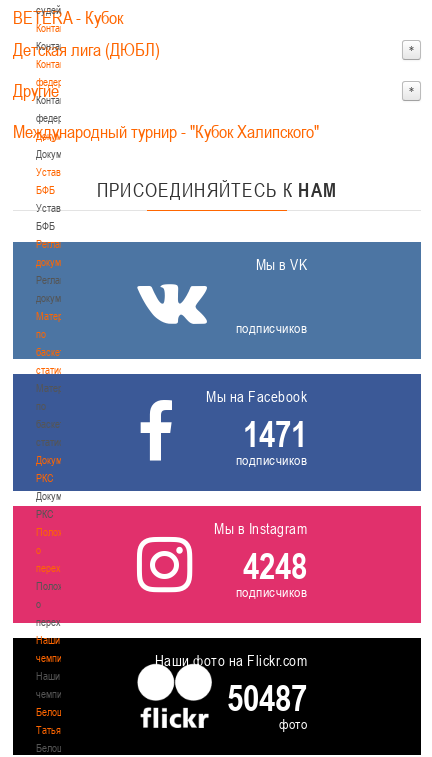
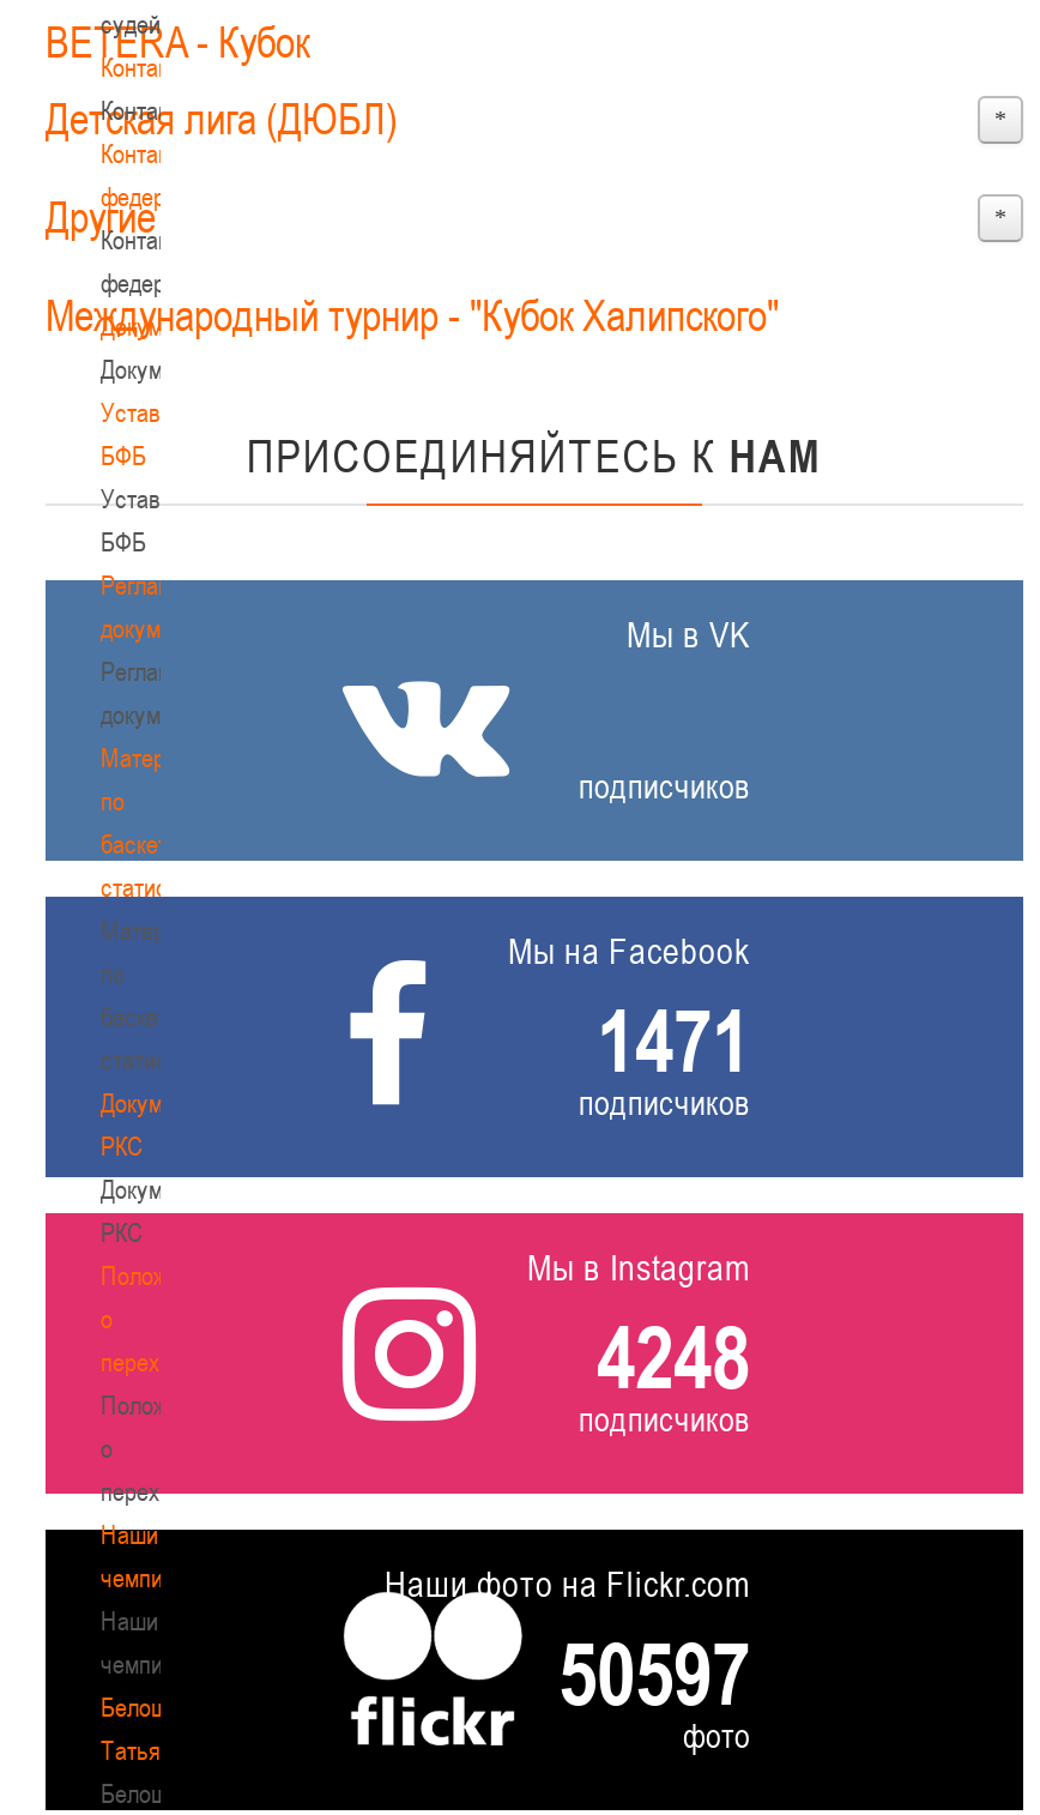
[227,676,307,718] 50487 -> [558,1622,750,1723] 50597

